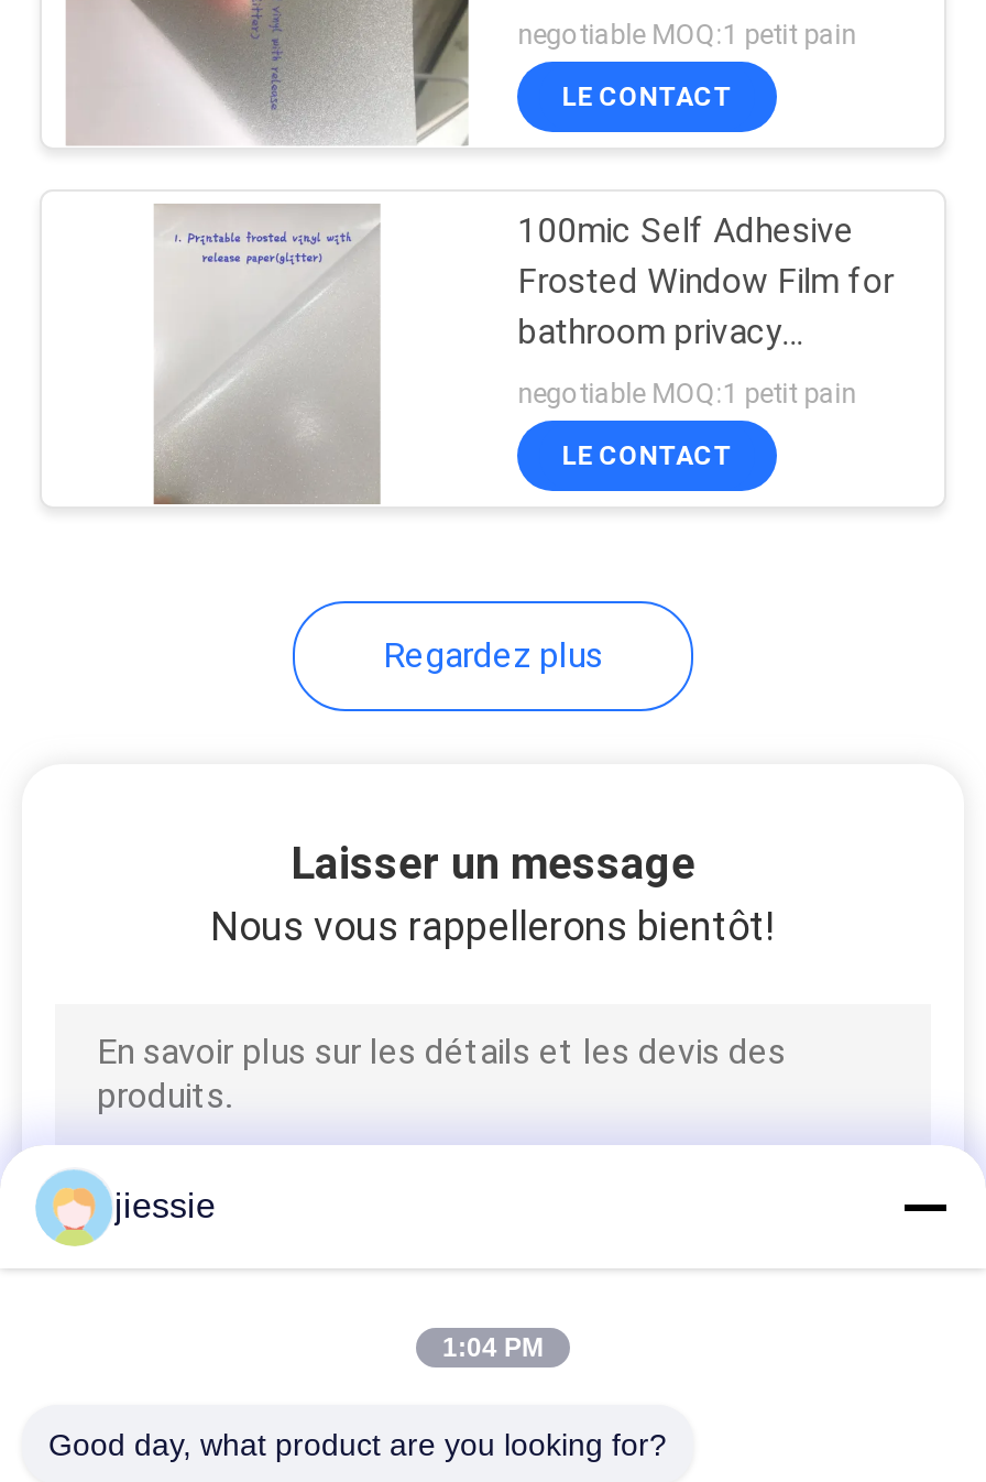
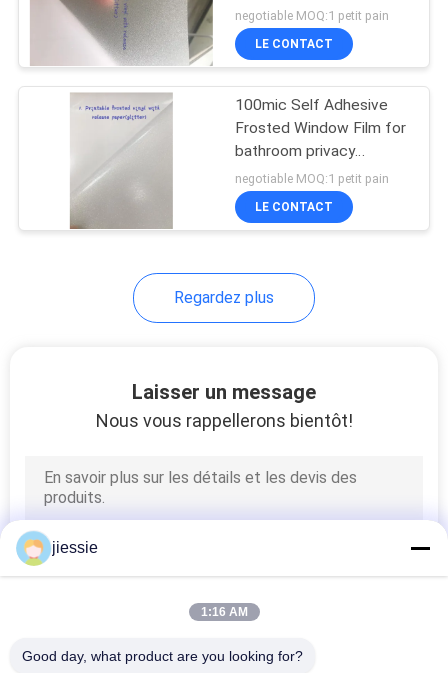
[442,1332,544,1363] 1:04 PM -> [200,605,247,619] 1:16 AM

